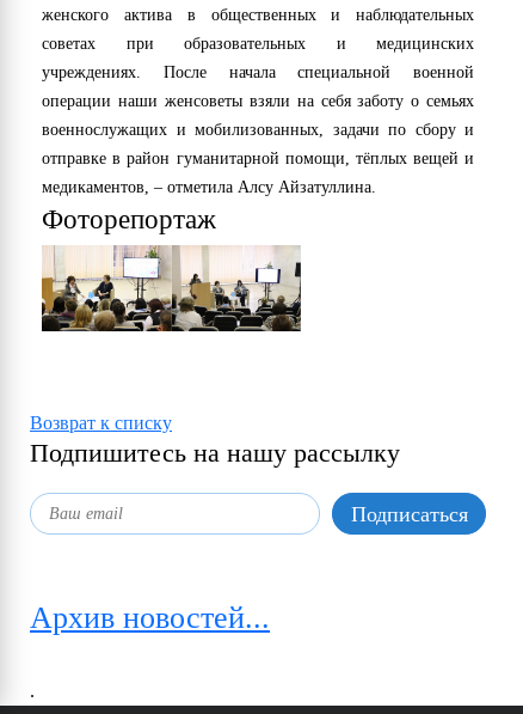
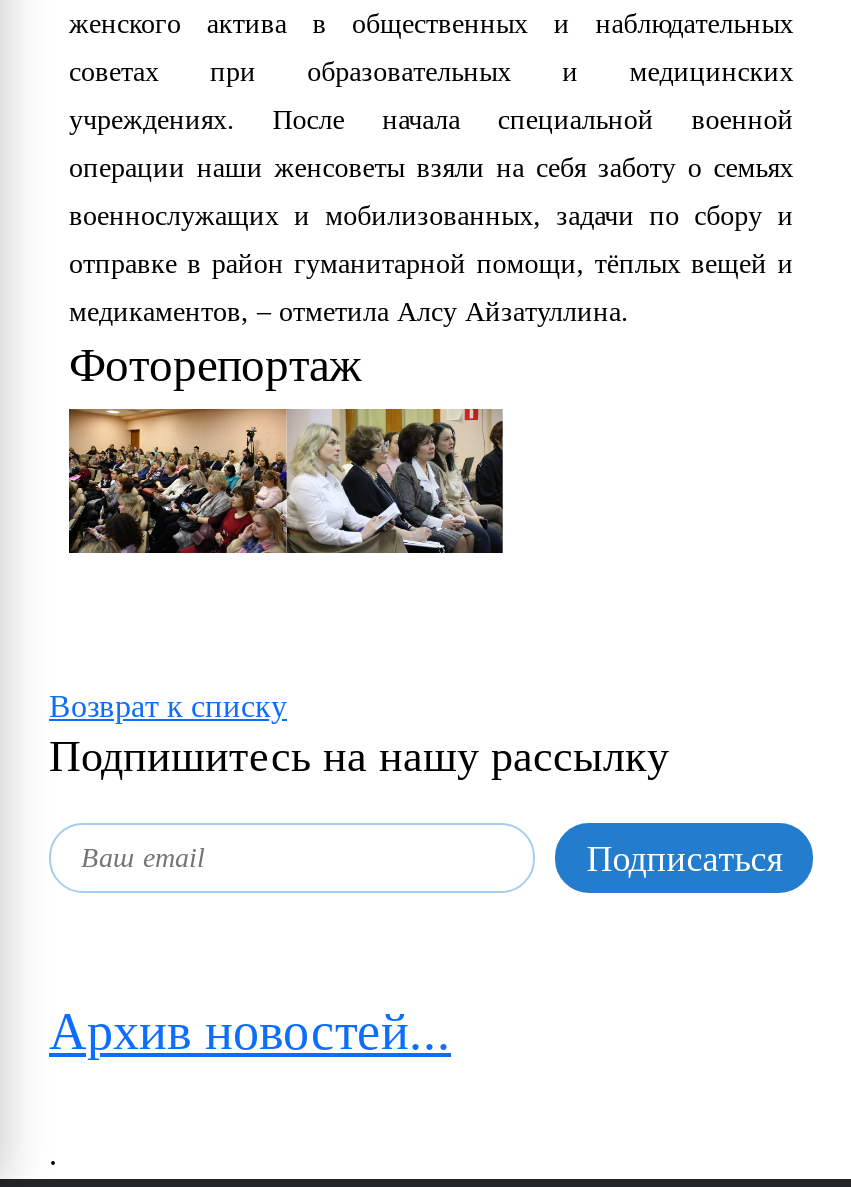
[41,245,301,332] [image] -> [67,407,505,555] [image]

